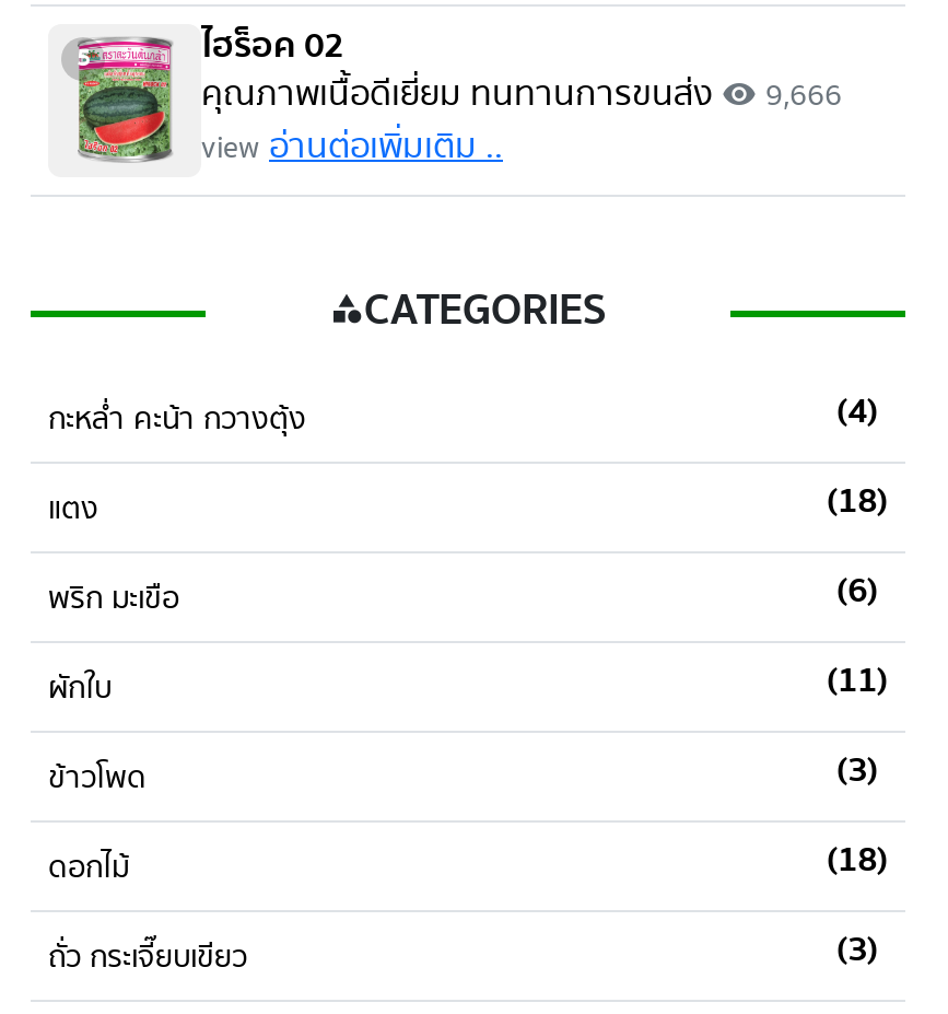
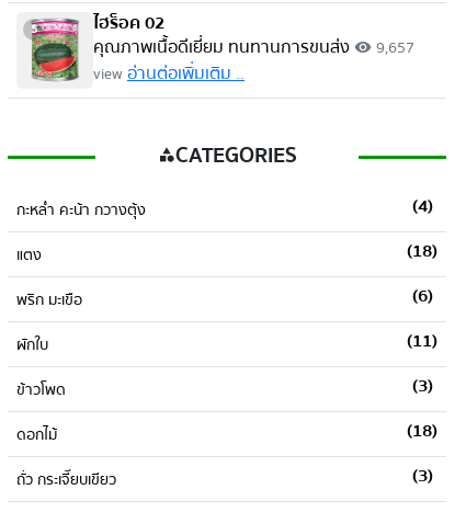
[201,66,842,123] คุณภาพเนื้อดีเยี่ยม ทนทานการขนส่ง visibility 9,666 -> [93,33,414,62] คุณภาพเนื้อดีเยี่ยม ทนทานการขนส่ง visibility 9,657

